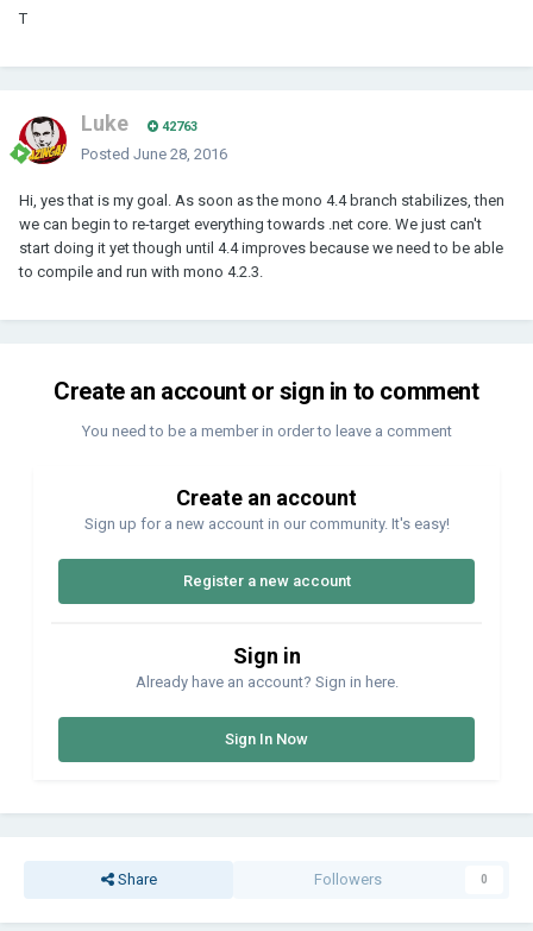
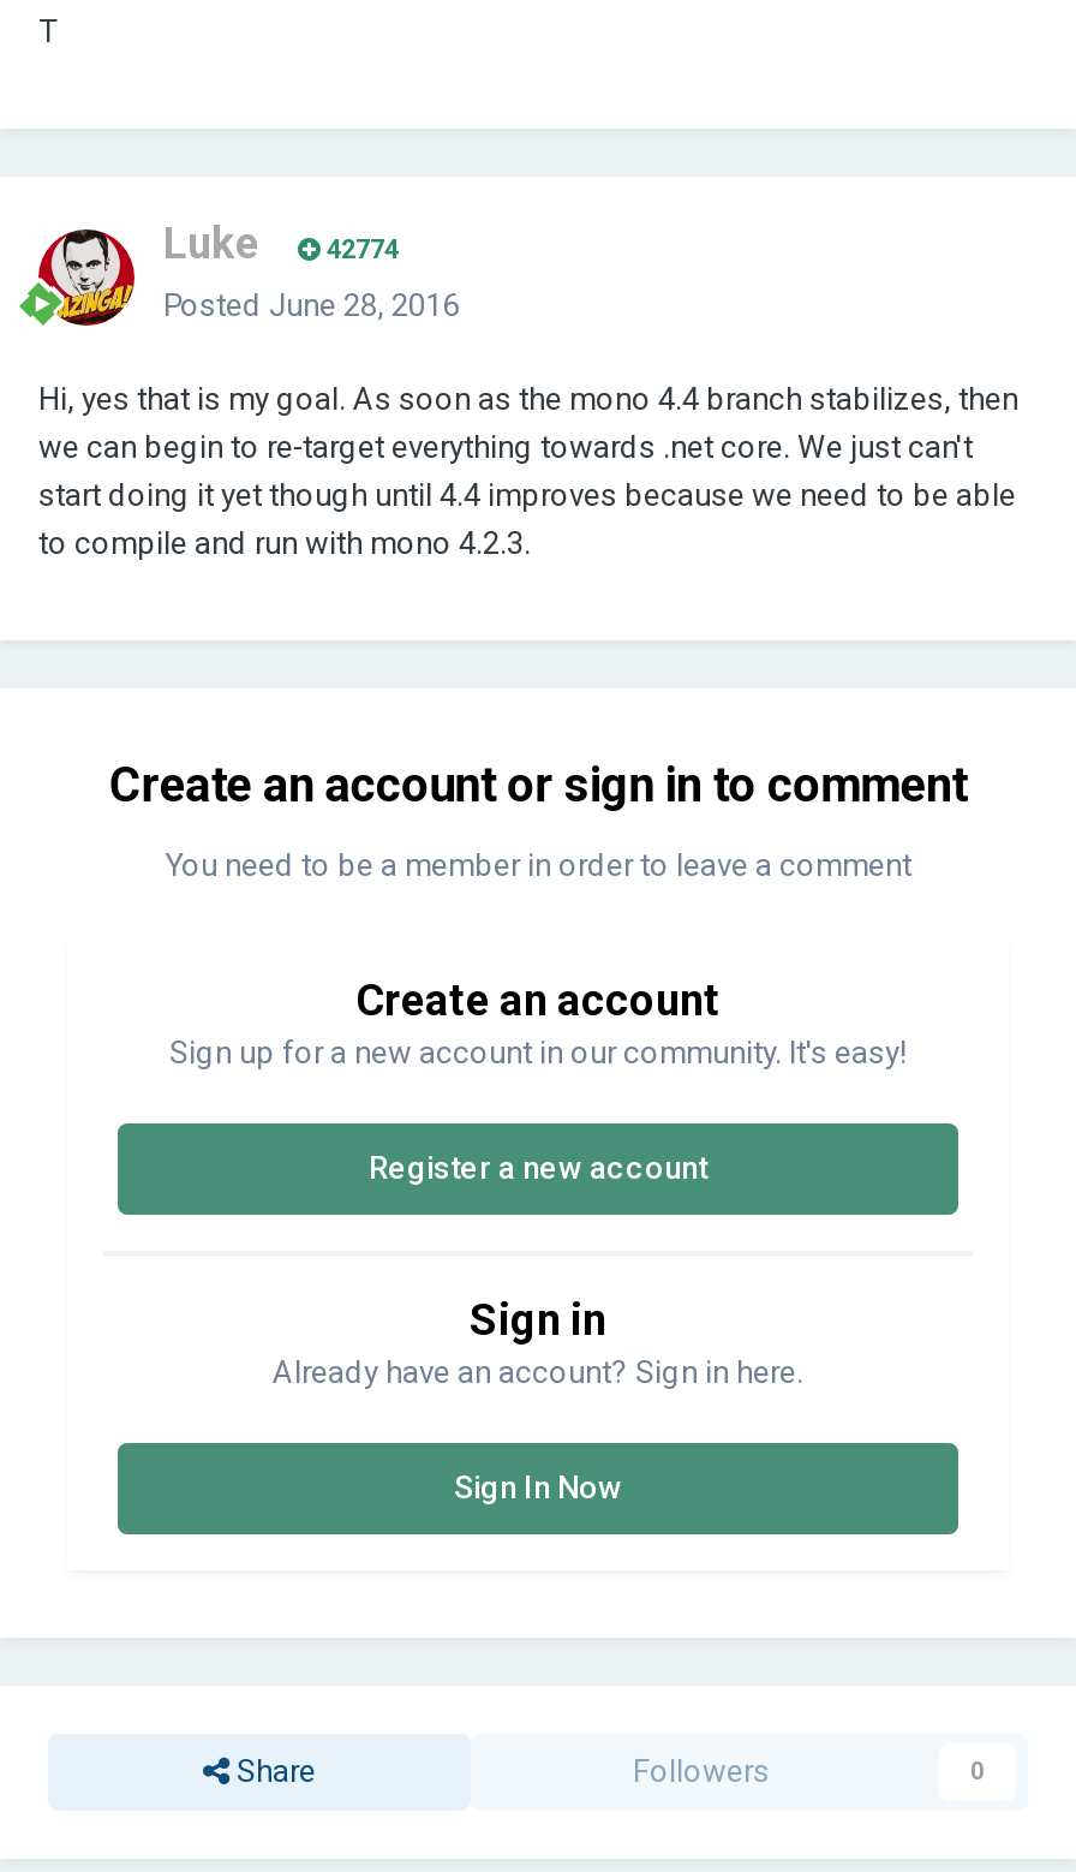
[81,111,197,136] Luke 42763 -> [163,218,399,269] Luke 42774

